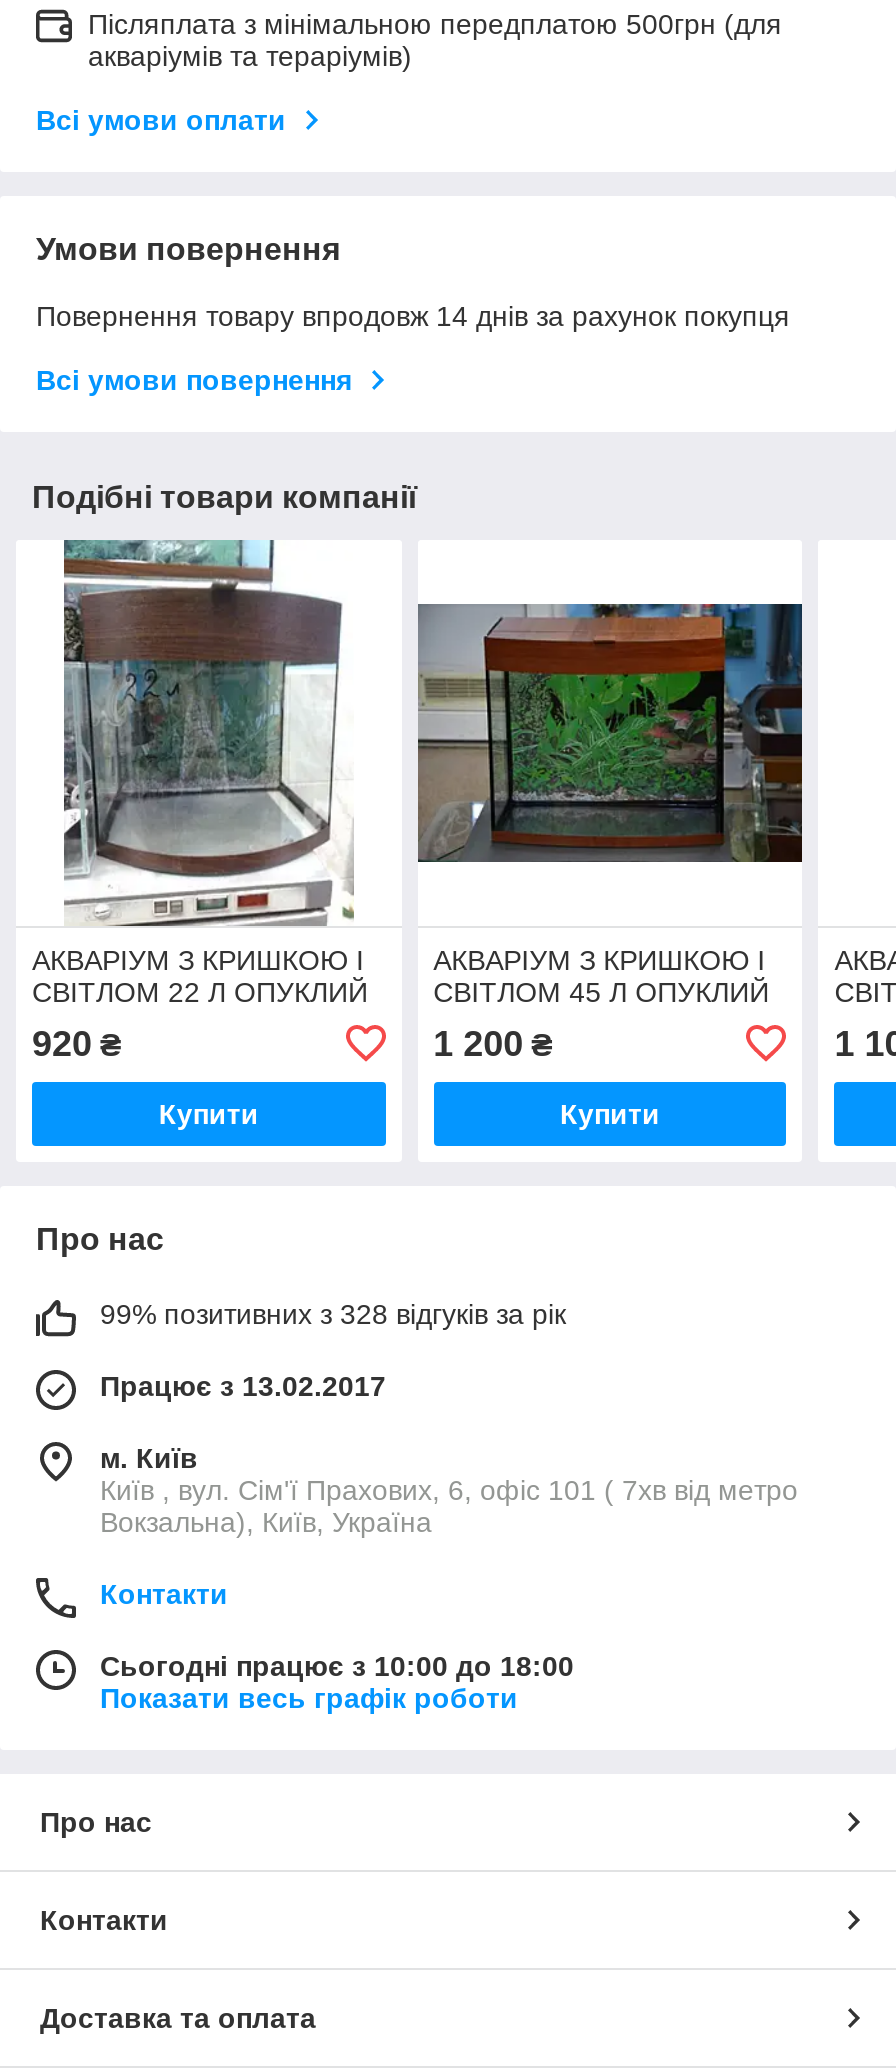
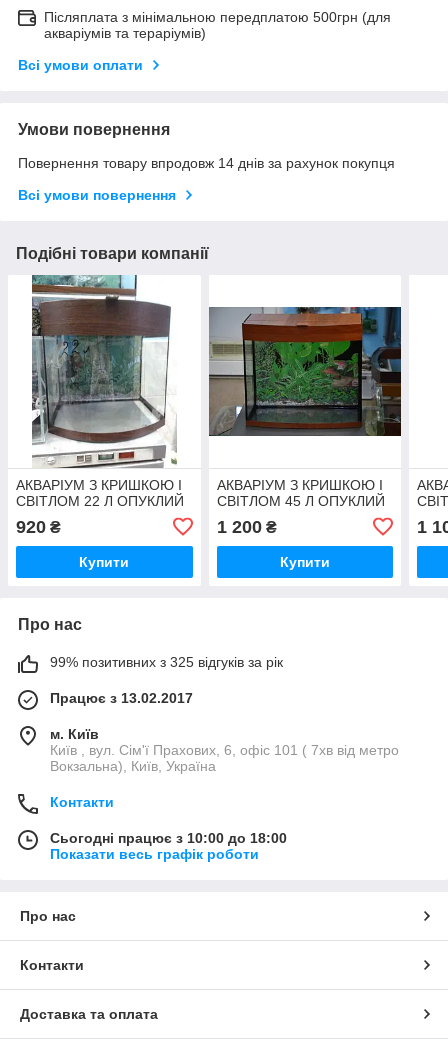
[100,1298,566,1330] 99% позитивних з 328 відгуків за рік -> [50,654,283,670] 99% позитивних з 325 відгуків за рік

